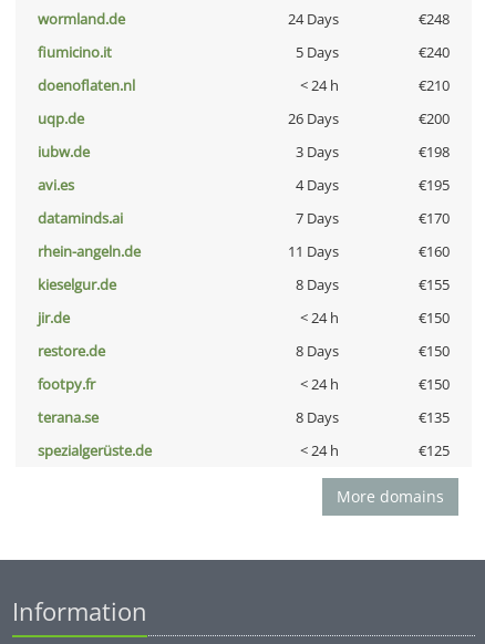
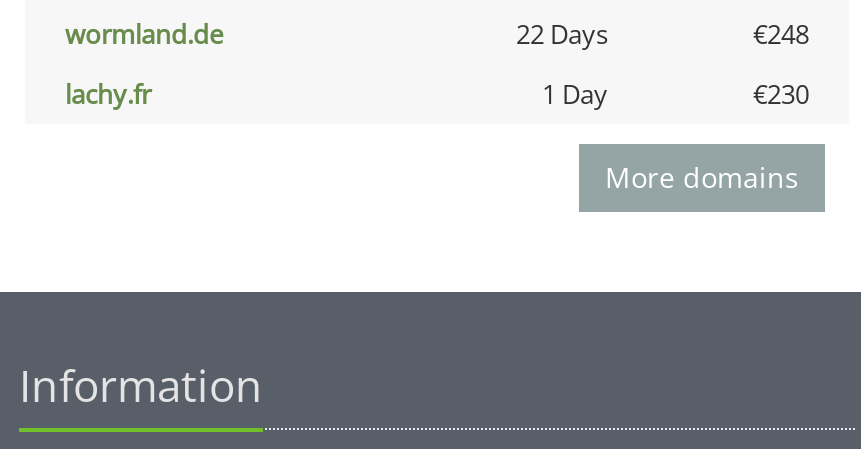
[287,8,338,28] 24 Days -> [516,15,608,51] 22 Days
[38,41,450,460] fiumicino.it | 5 Days | €240 | doenoflaten.nl | < 24 h | €210 | uqp.de | 26 Days | €200 | iubw.de | 3 Days | €198 | avi.es | 4 Days | €195 | dataminds.ai | 7 Days | €170 | rhein-angeln.de | 11 Days | €160 | kieselgur.de | 8 Days | €155 | jir.de | < 24 h | €150 | restore.de | 8 Days | €150 | footpy.fr | < 24 h | €150 | terana.se | 8 Days | €135 | spezialgerüste.de | < 24 h | €125 -> [65,75,809,111] lachy.fr | 1 Day | €230

